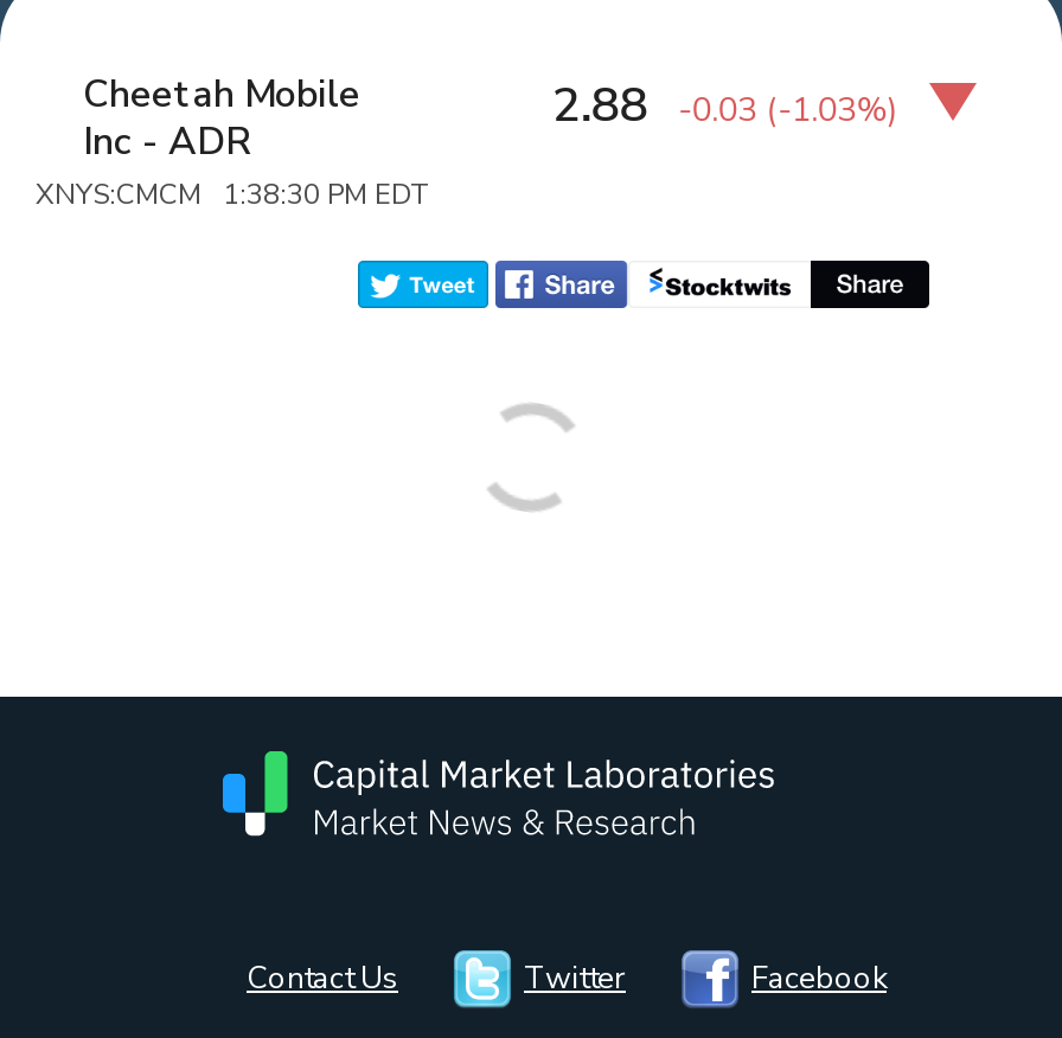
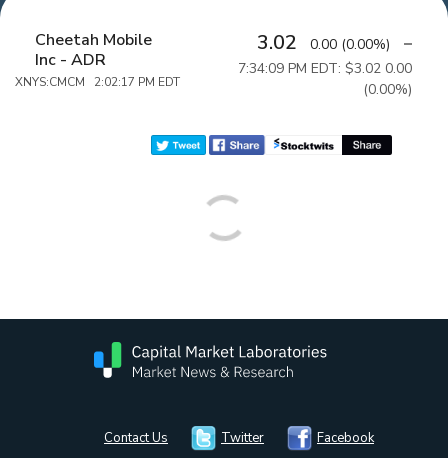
[553,73,906,137] 2.88 | -0.03 (-1.03%) -> [238,29,412,99] 3.02 | 0.00 (0.00%) | 7:34:09 PM EDT: $3.02 0.00 | (0.00%)
[36,175,427,213] XNYS:CMCM 1:38:30 PM EDT -> [15,74,180,90] XNYS:CMCM 2:02:17 PM EDT

